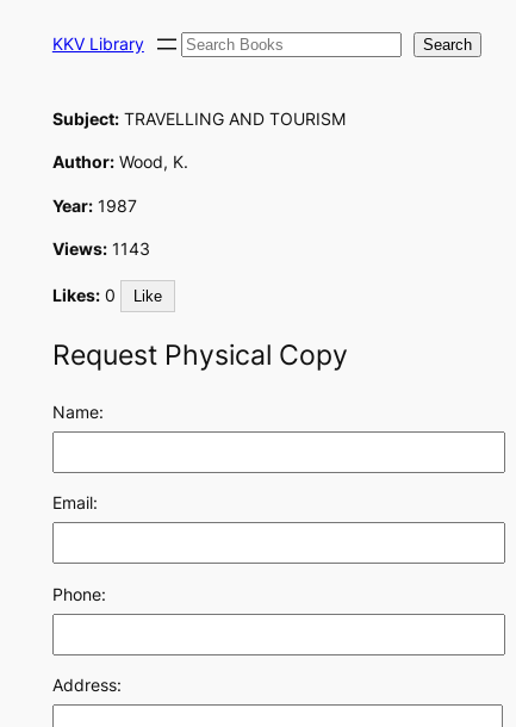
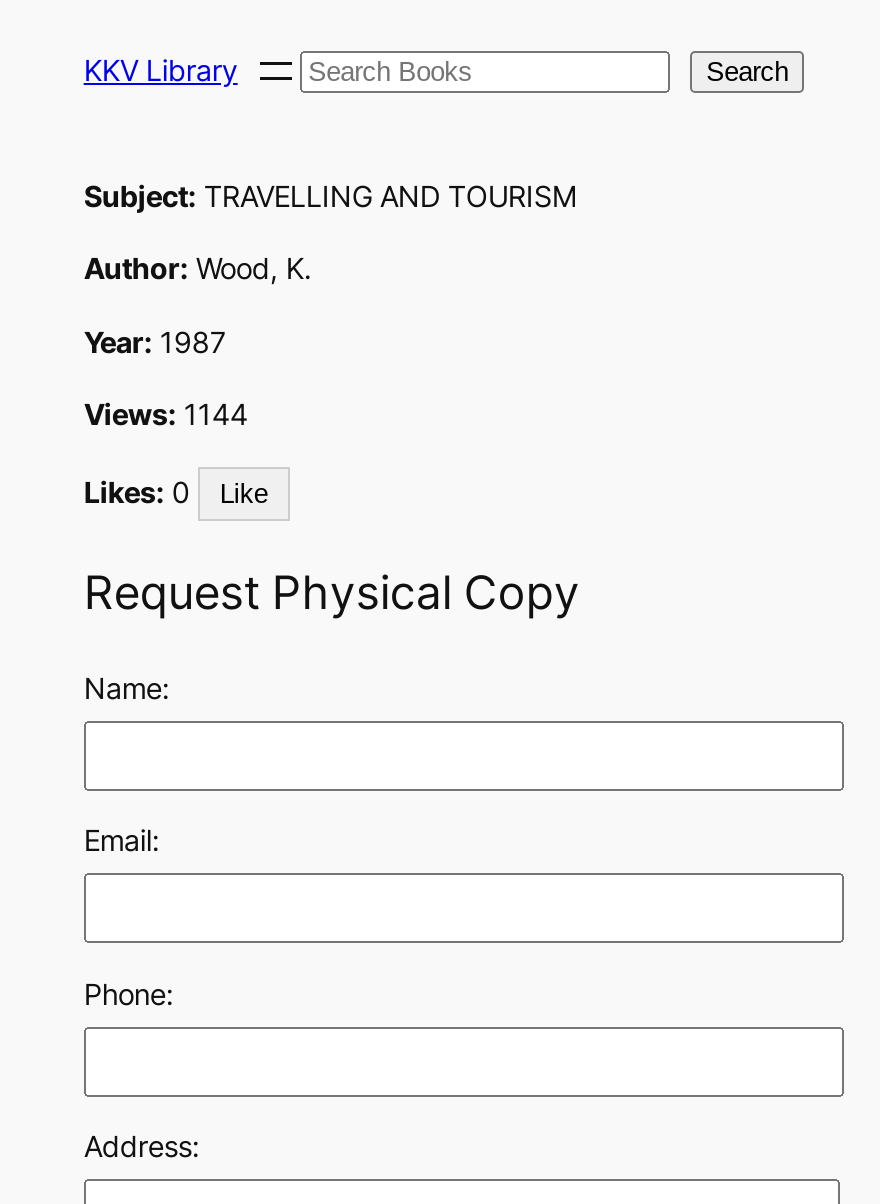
[52,239,150,259] Views: 1143 -> [84,397,248,431] Views: 1144

